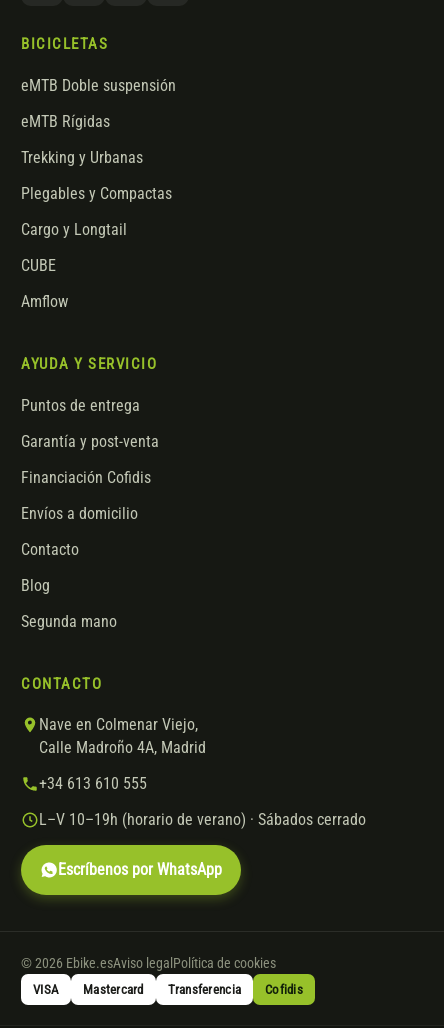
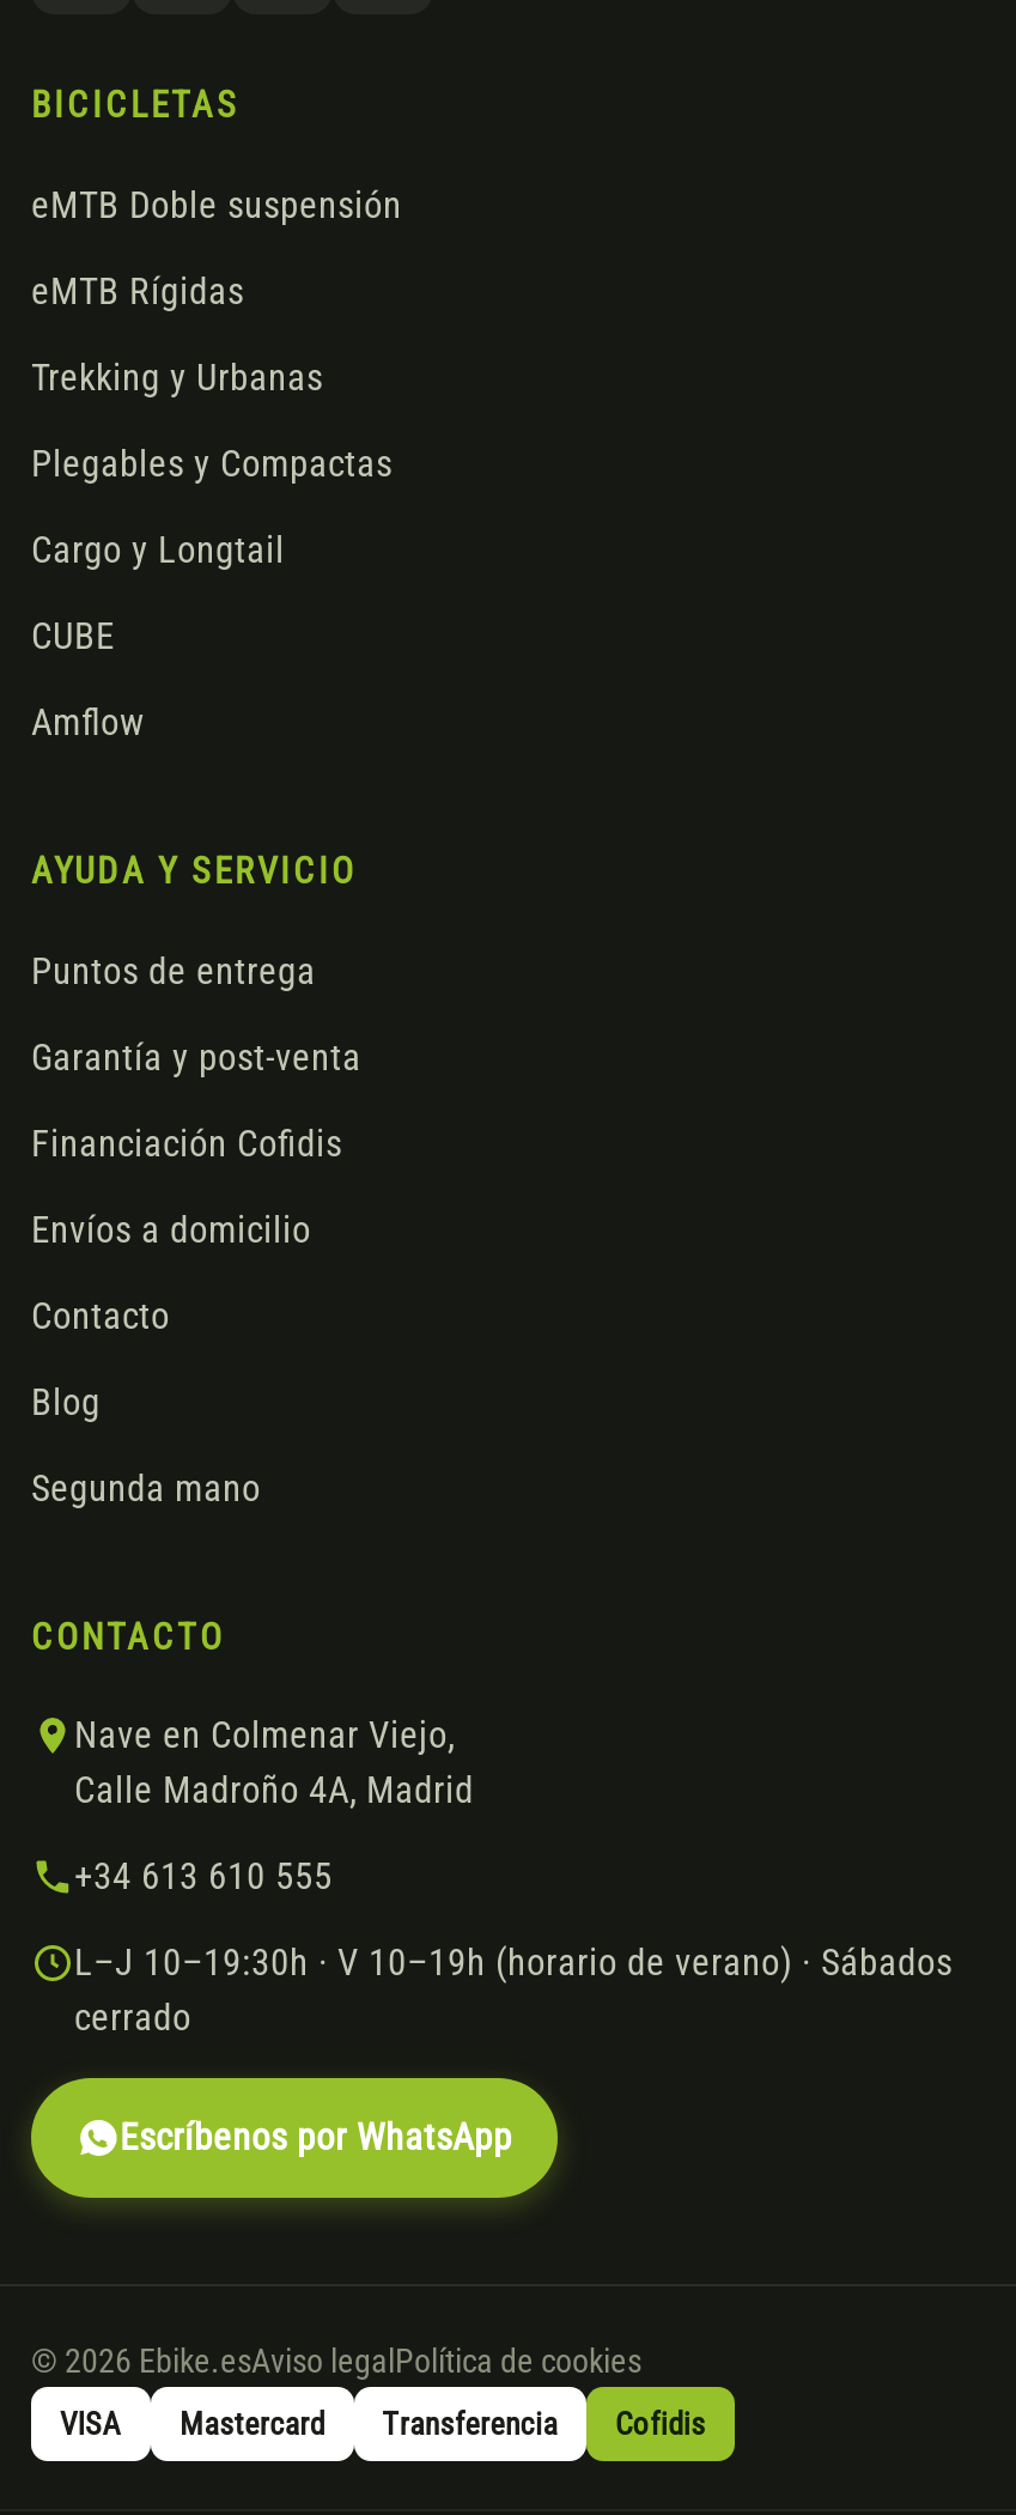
[39,811,366,829] L–V 10–19h (horario de verano) · Sábados cerrado -> [74,1941,953,2039] L–J 10–19:30h · V 10–19h (horario de verano) · Sábados | cerrado

